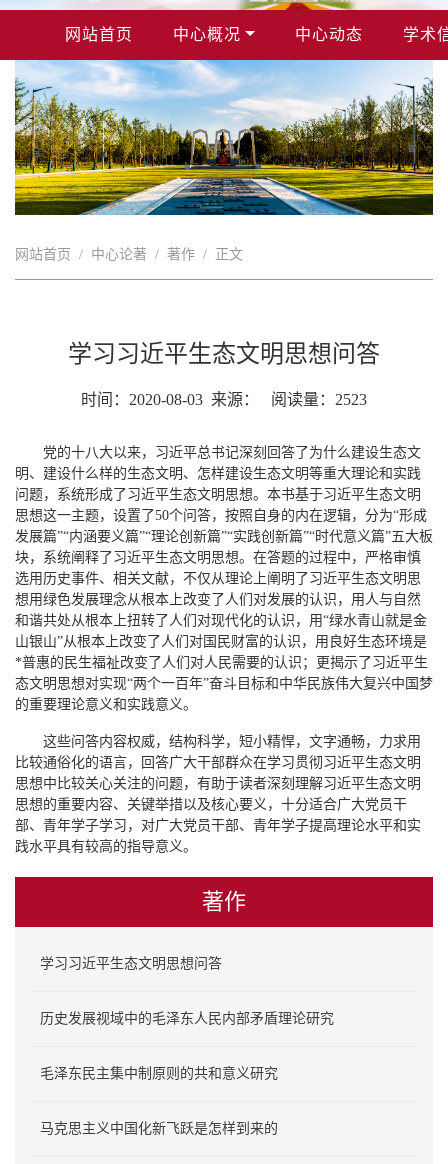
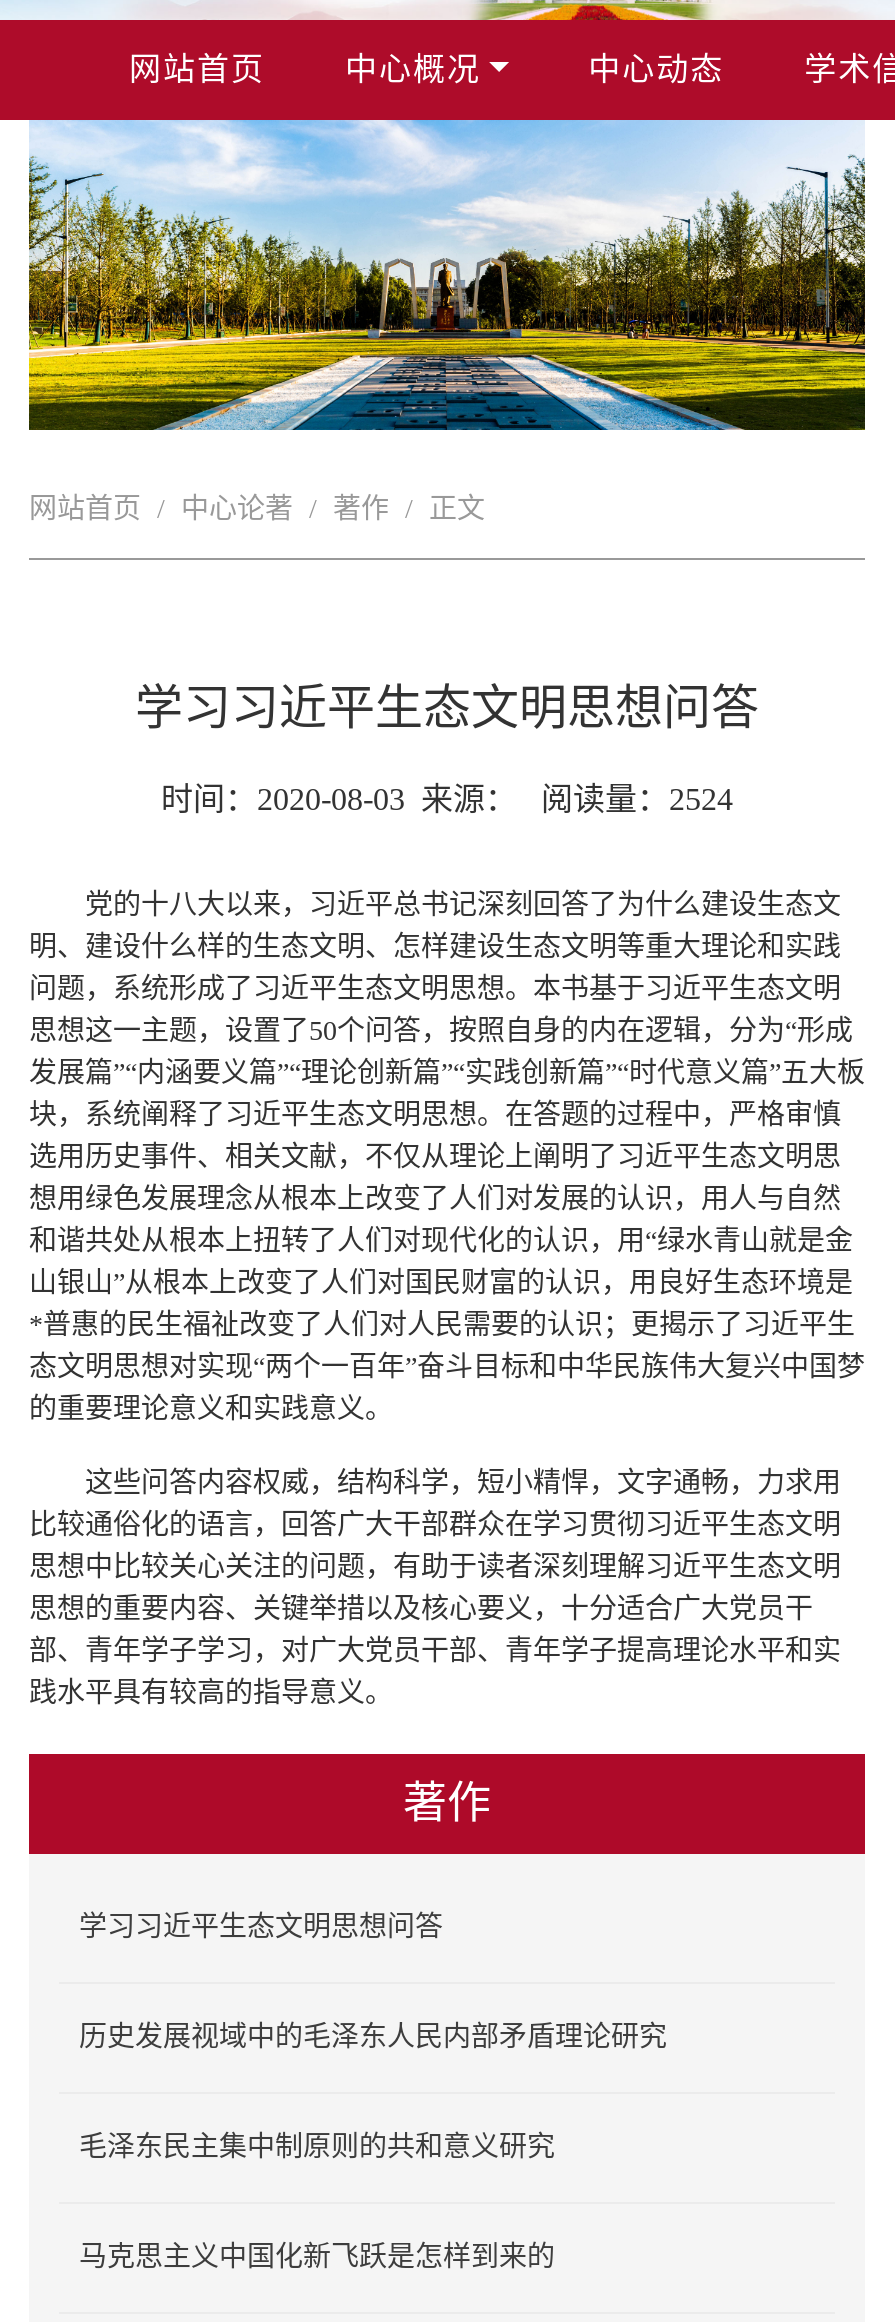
[81,390,367,407] 时间：2020-08-03 来源： 阅读量：2523 -> [161,781,733,815] 时间：2020-08-03 来源： 阅读量：2524

